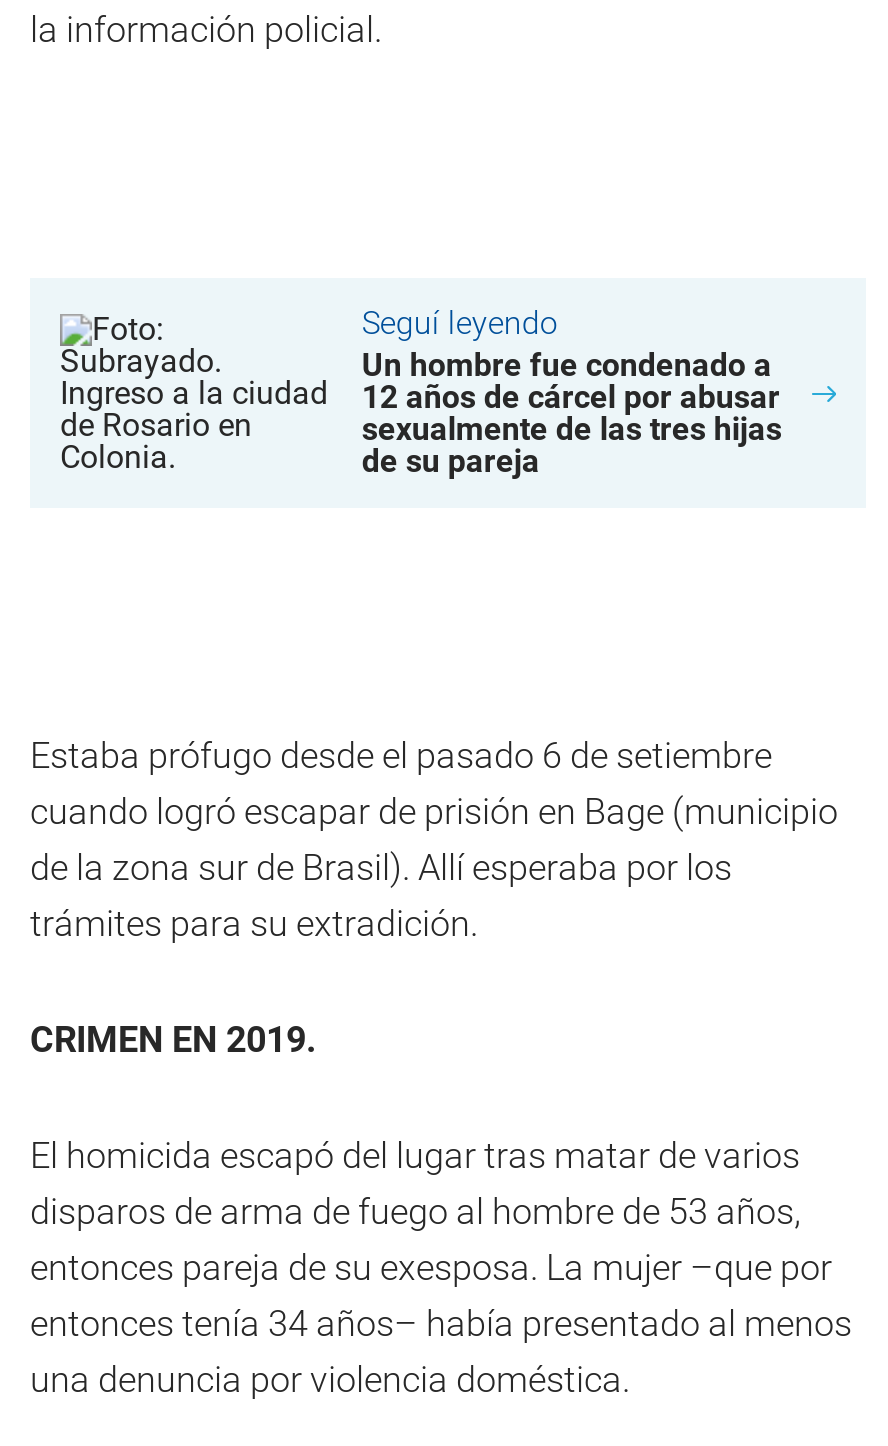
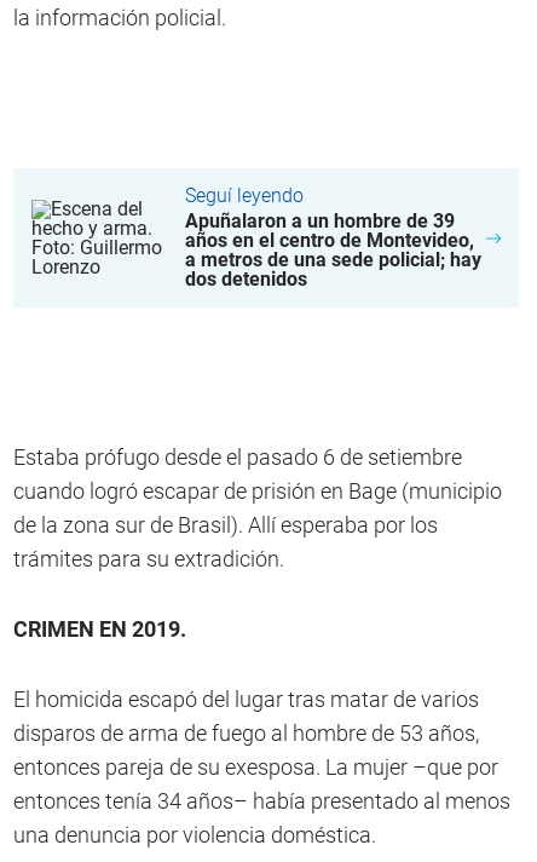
[58,312,782,480] [image] | Un hombre fue condenado a | 12 años de cárcel por abusar | sexualmente de las tres hijas | de su pareja -> [31,190,482,291] [image] | Apuñalaron a un hombre de 39 | años en el centro de Montevideo, | a metros de una sede policial; hay | dos detenidos

